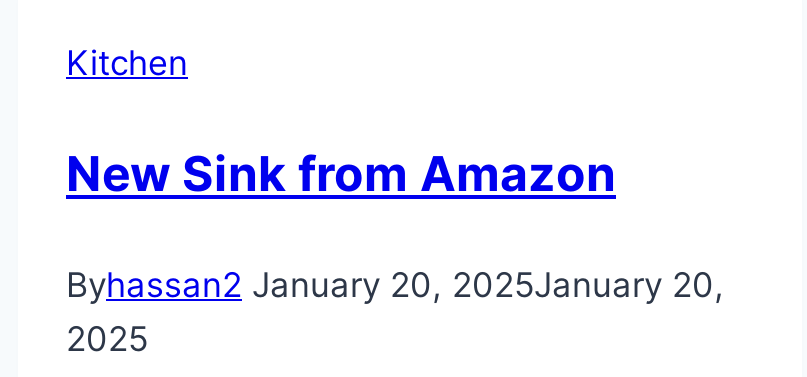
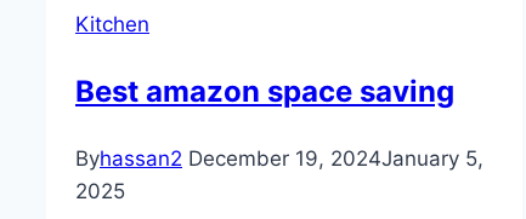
[66,144,616,202] New Sink from Amazon -> [75,74,454,109] Best amazon space saving
[66,264,724,304] Byhassan2 January 20, 2025January 20, -> [75,147,483,171] Byhassan2 December 19, 2024January 5,

